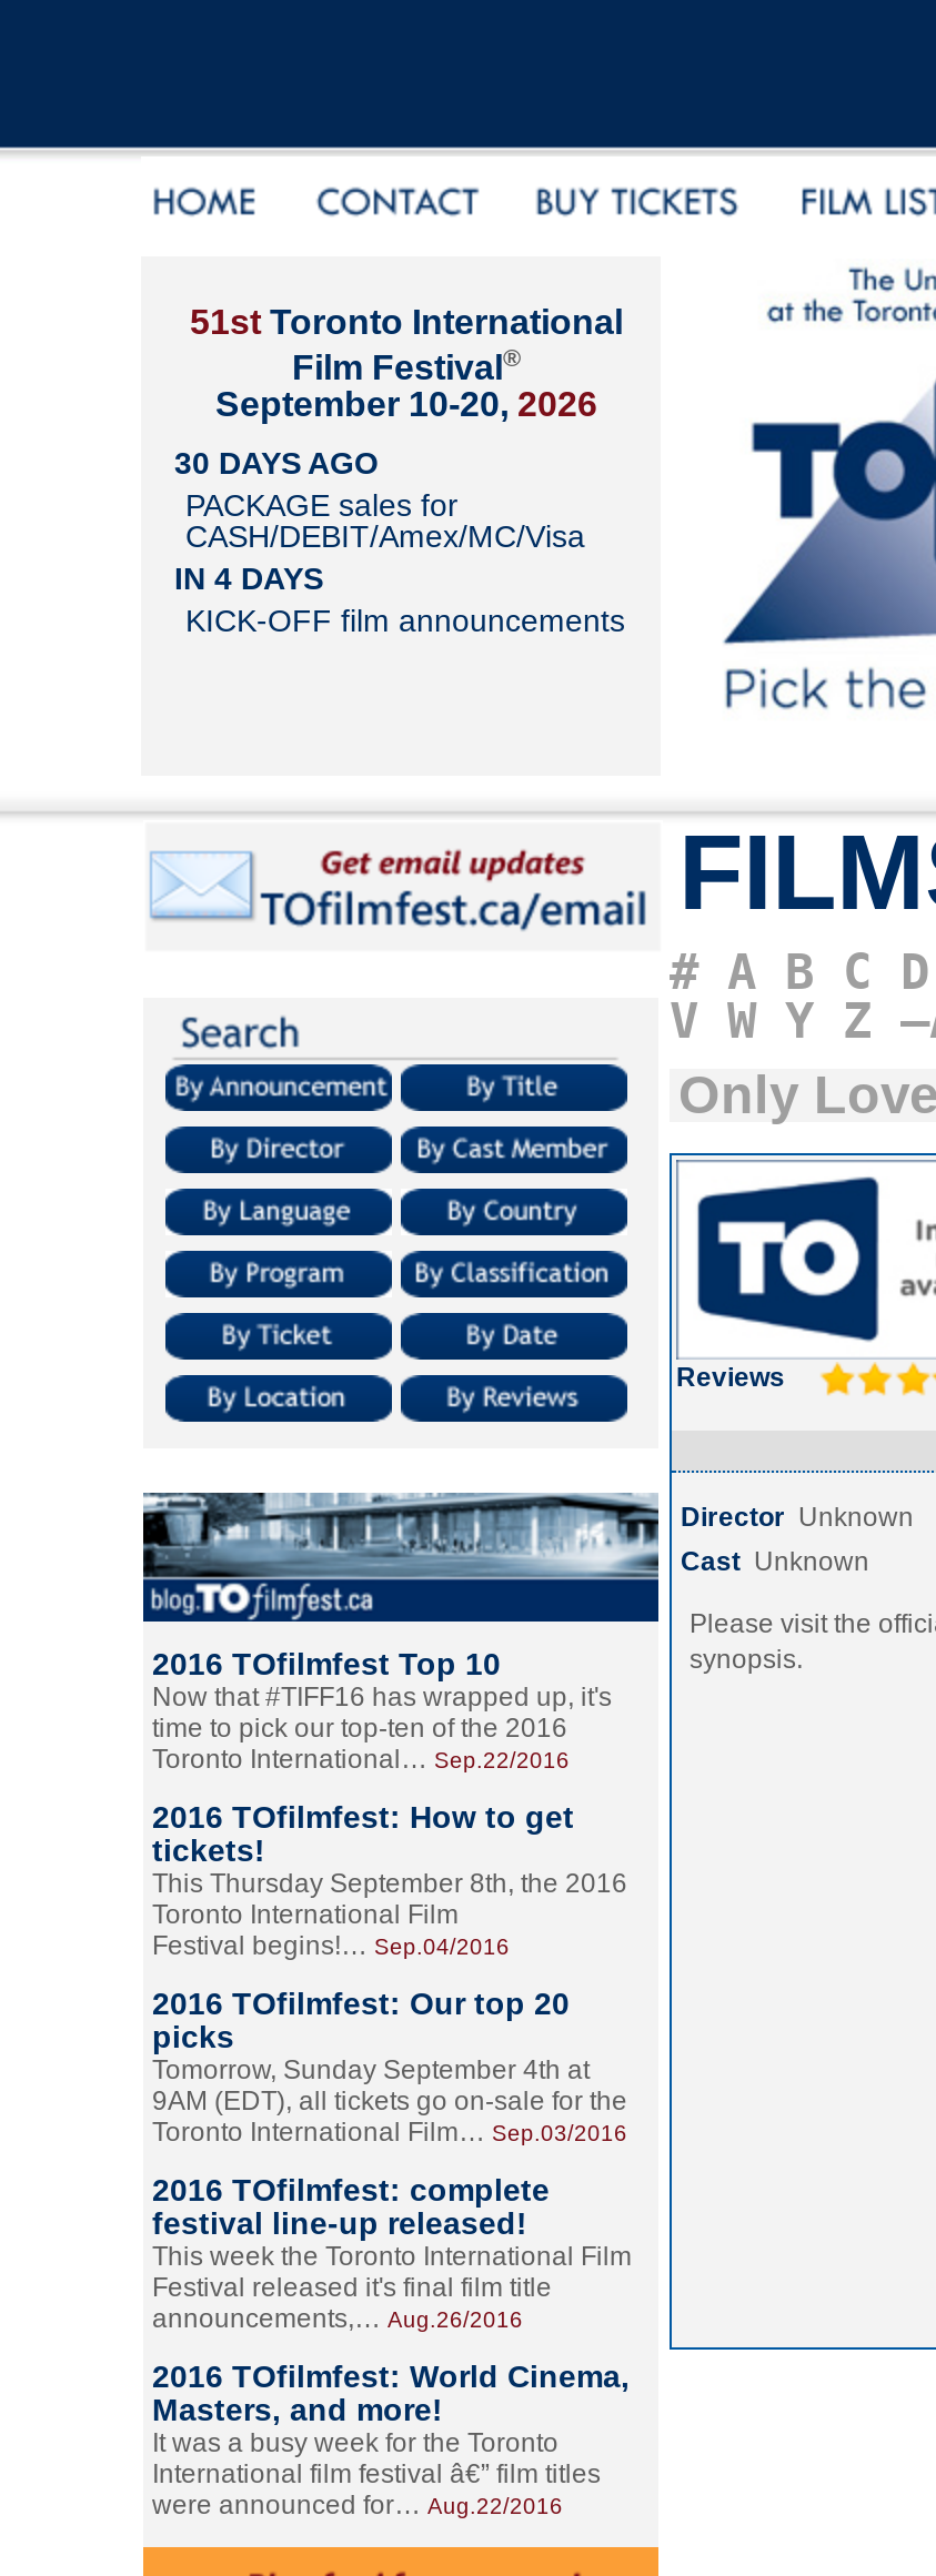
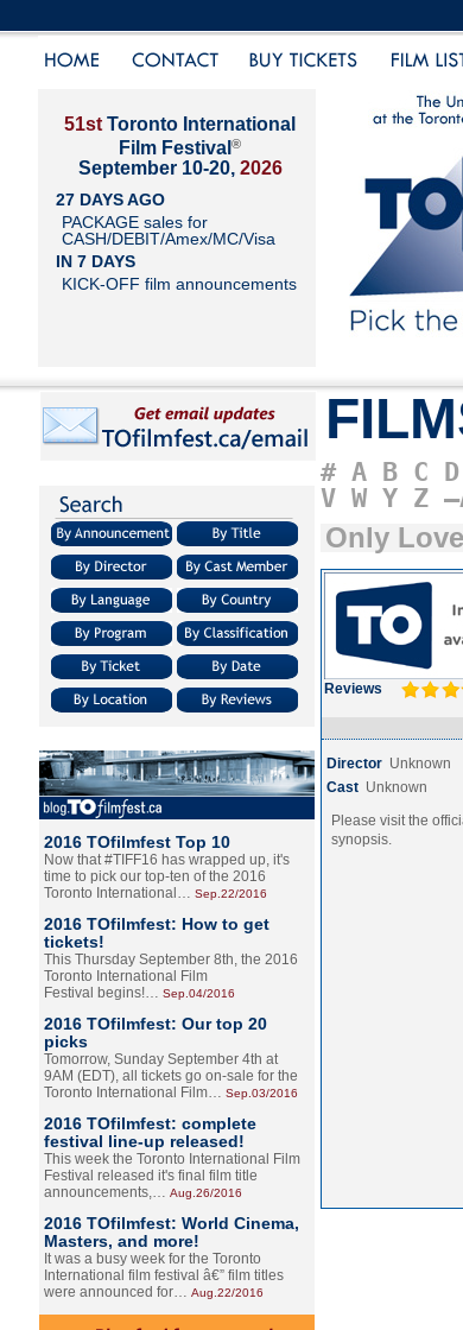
[174,445,379,480] 30 DAYS AGO -> [56,190,165,209] 27 DAYS AGO
[174,560,323,596] IN 4 DAYS -> [56,252,135,271] IN 7 DAYS

